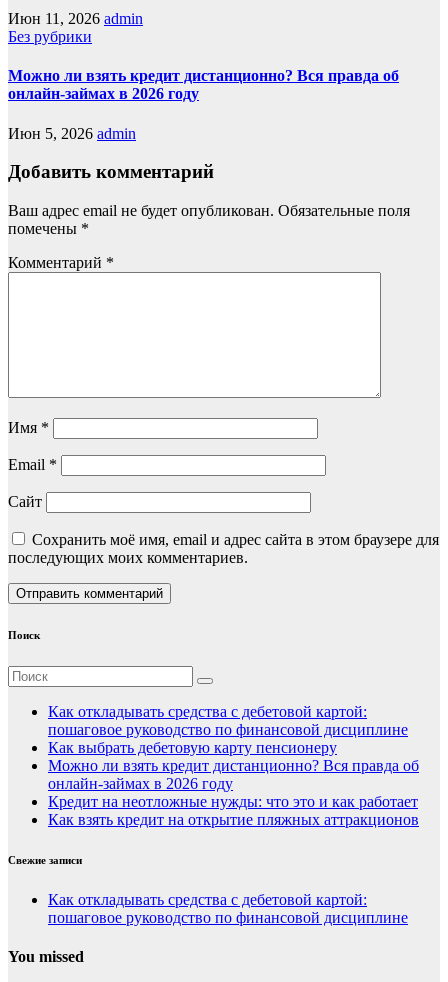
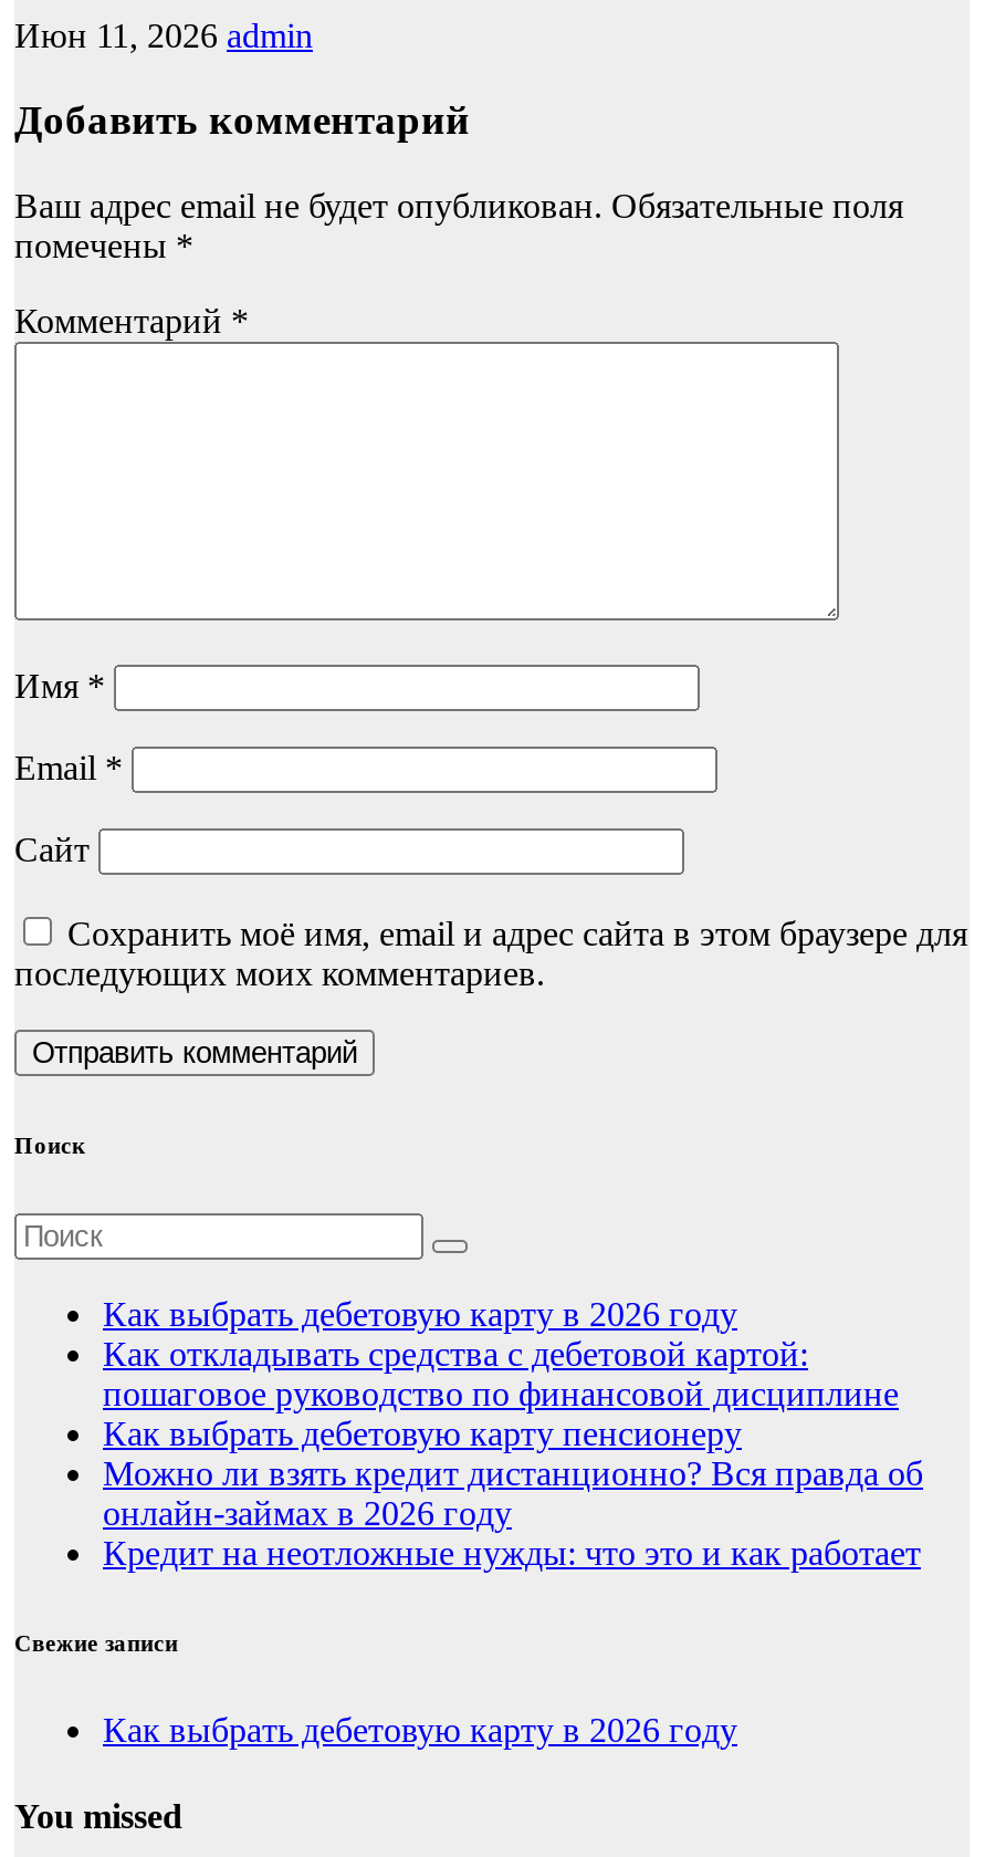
[8,28,399,142] Без рубрики | Можно ли взять кредит дистанционно? Вся правда об | онлайн-займах в 2026 году | Июн 5, 2026 admin -> none
none -> [103,1295,737,1333] Как выбрать дебетовую карту в 2026 году
[48,811,419,828] Как взять кредит на открытие пляжных аттракционов -> none
[48,891,408,926] Как откладывать средства с дебетовой картой: | пошаговое руководство по финансовой дисциплине -> [103,1711,737,1748] Как выбрать дебетовую карту в 2026 году

